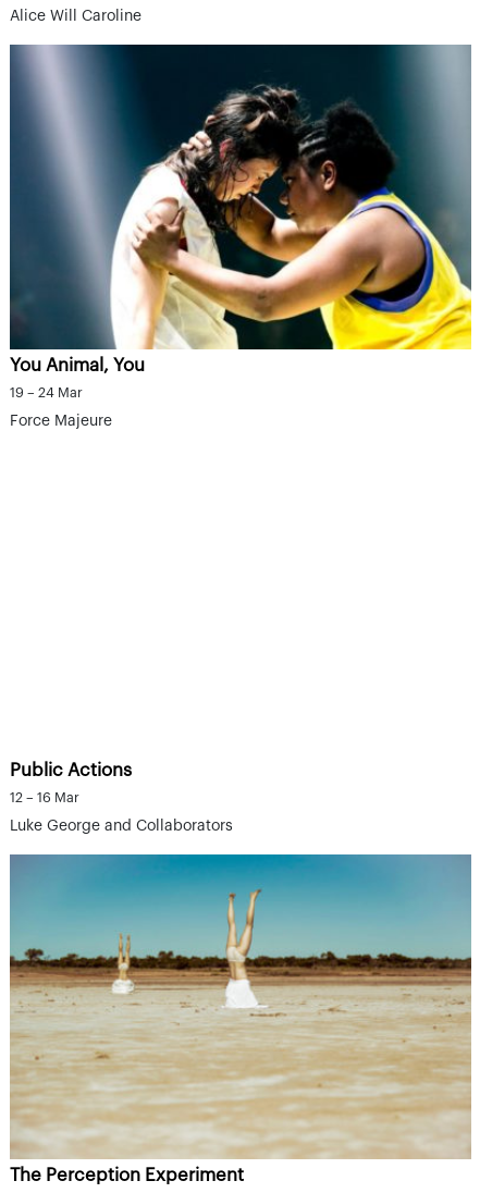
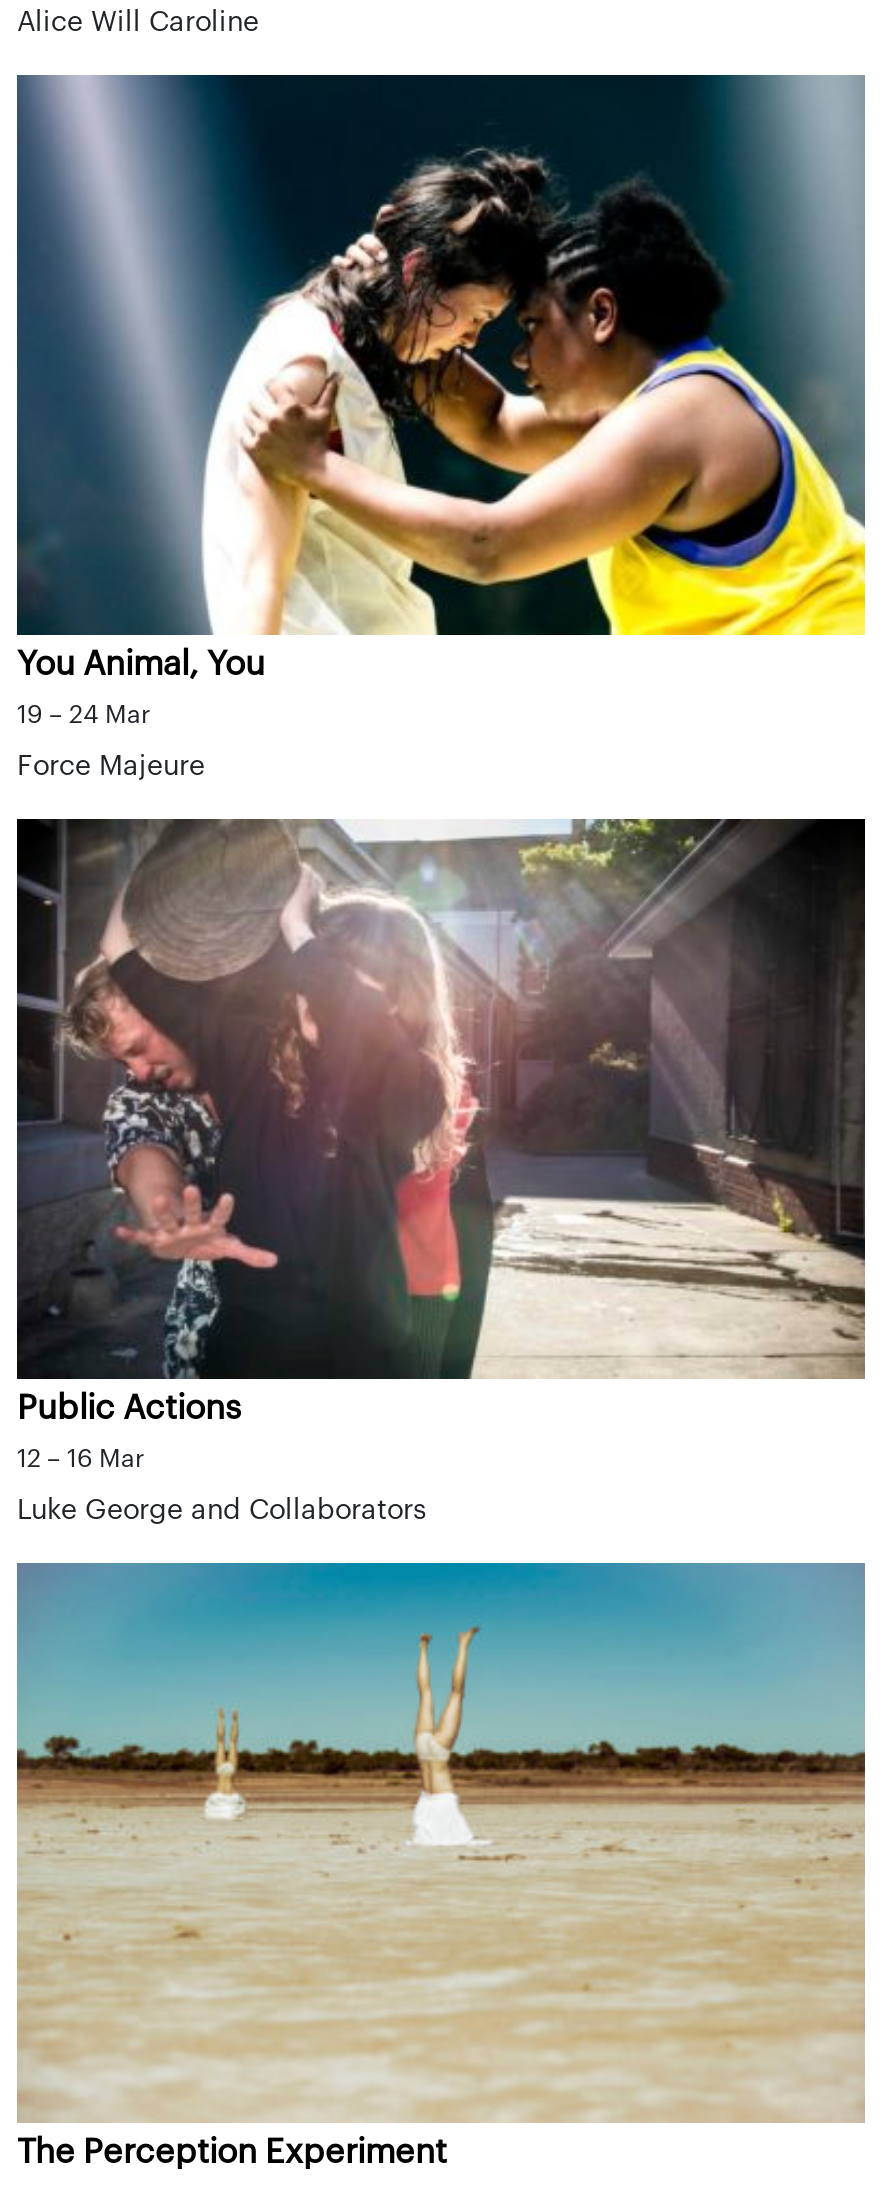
none -> [15,817,867,1381] [image]

